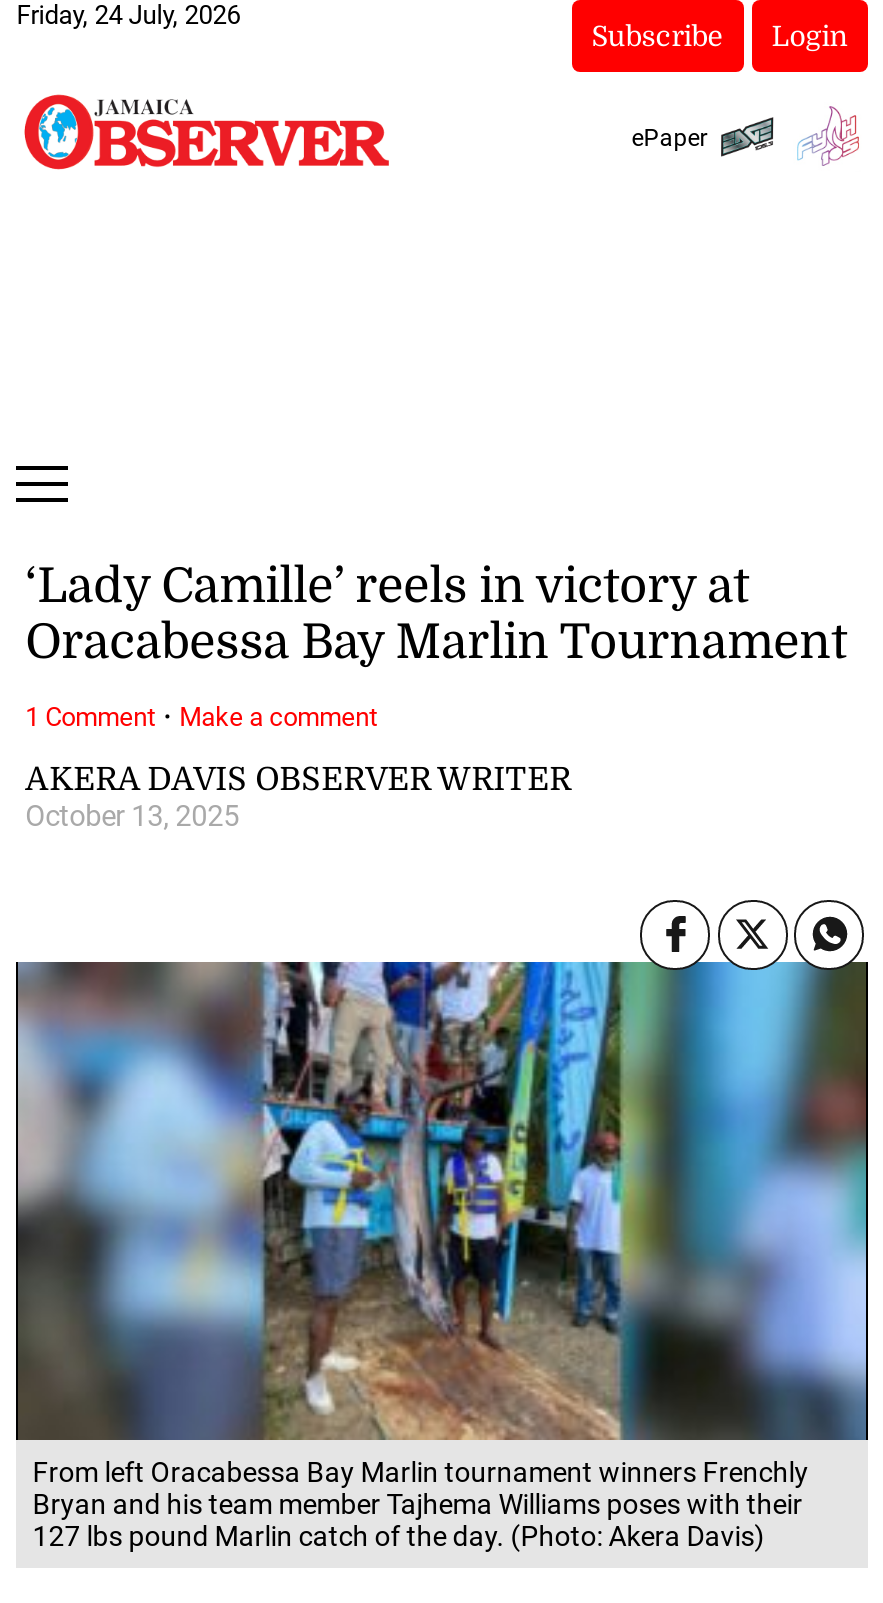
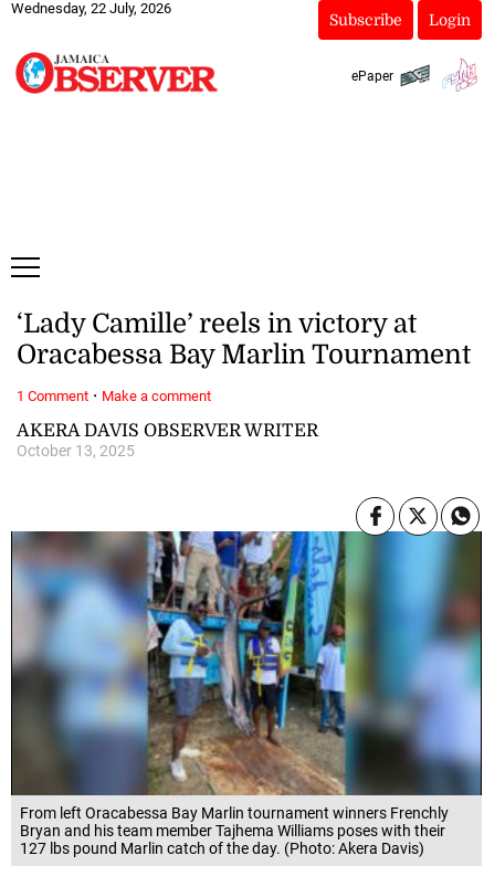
[16,0,240,30] Friday, 24 July, 2026 -> [11,0,171,17] Wednesday, 22 July, 2026

